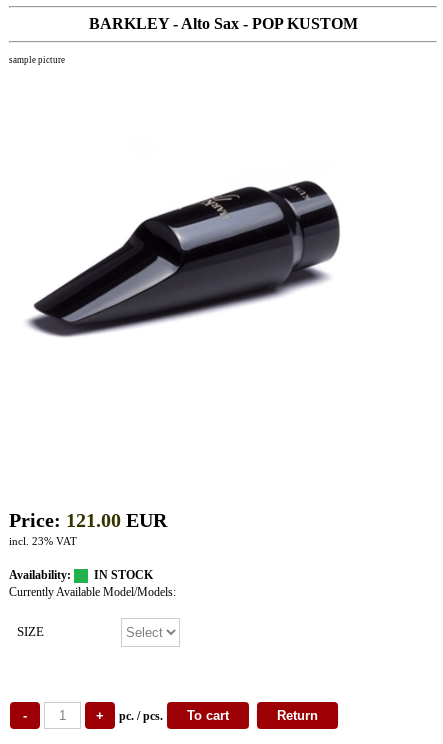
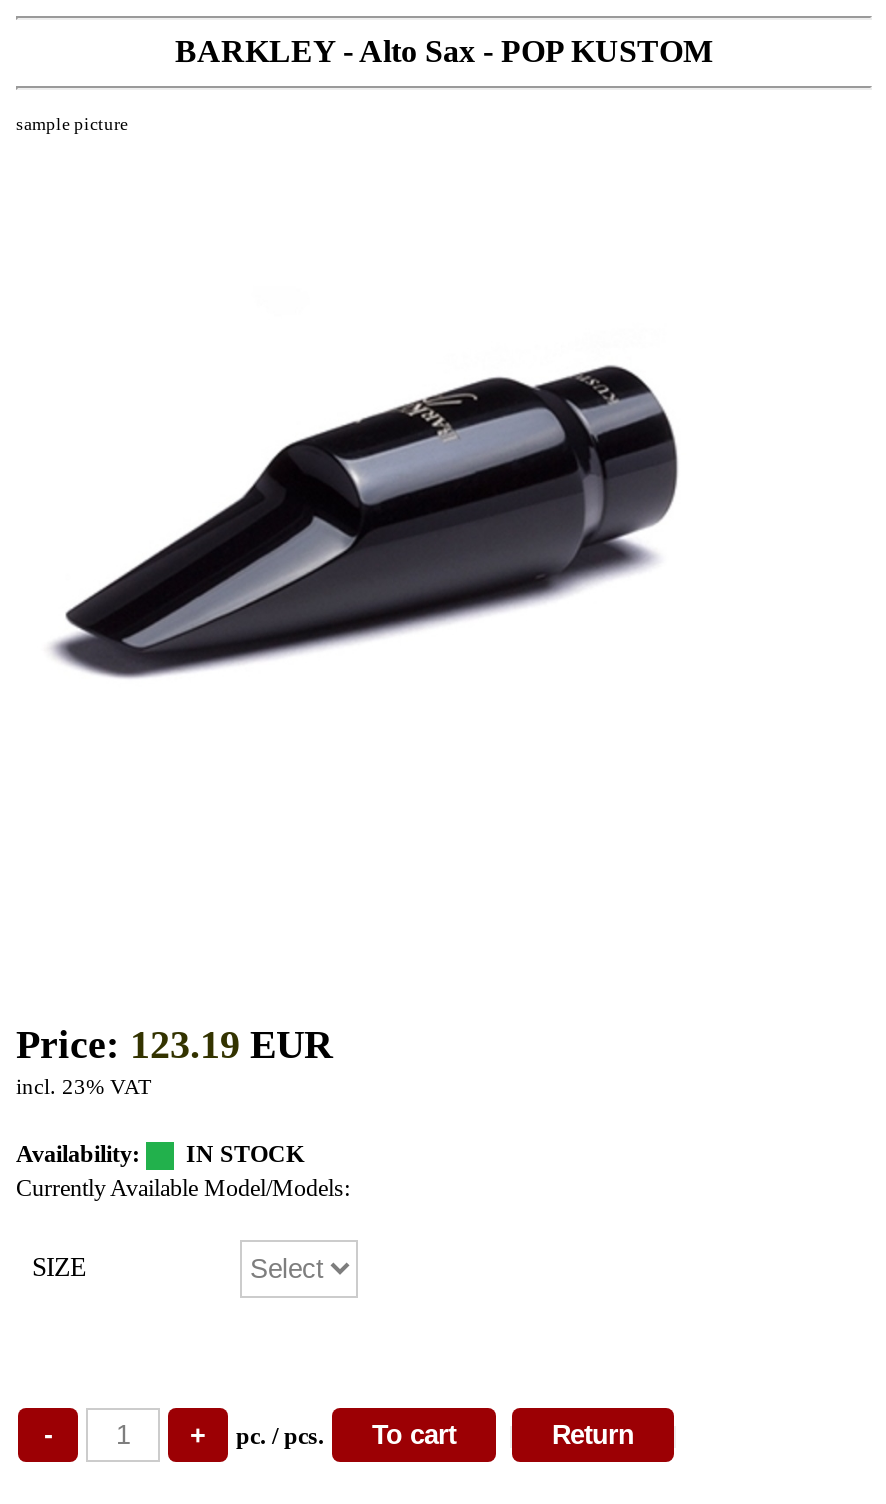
[9,509,167,531] Price: 121.00 EUR -> [16,1022,332,1066] Price: 123.19 EUR

